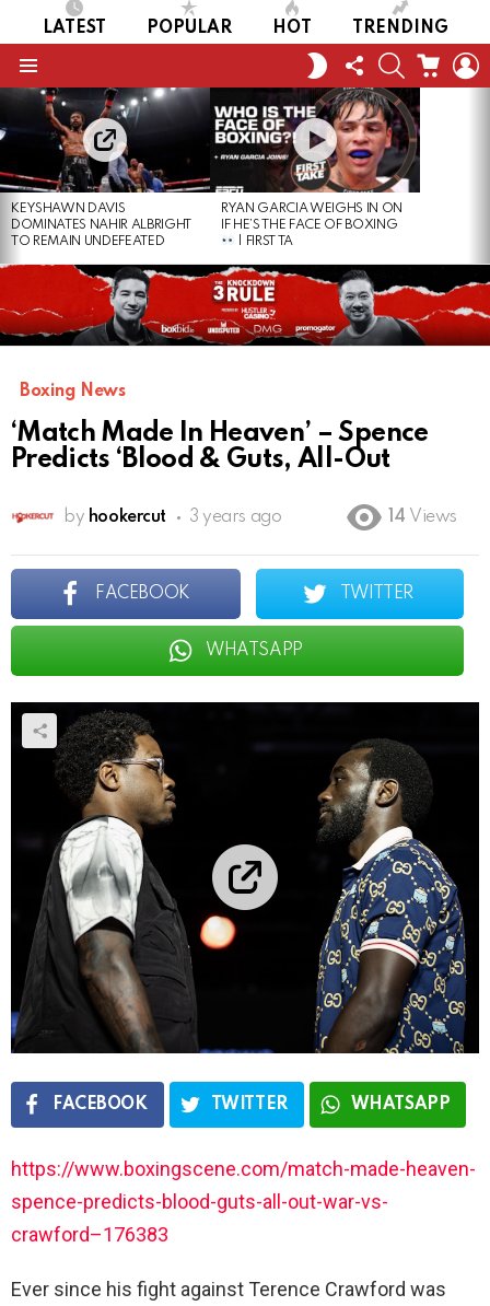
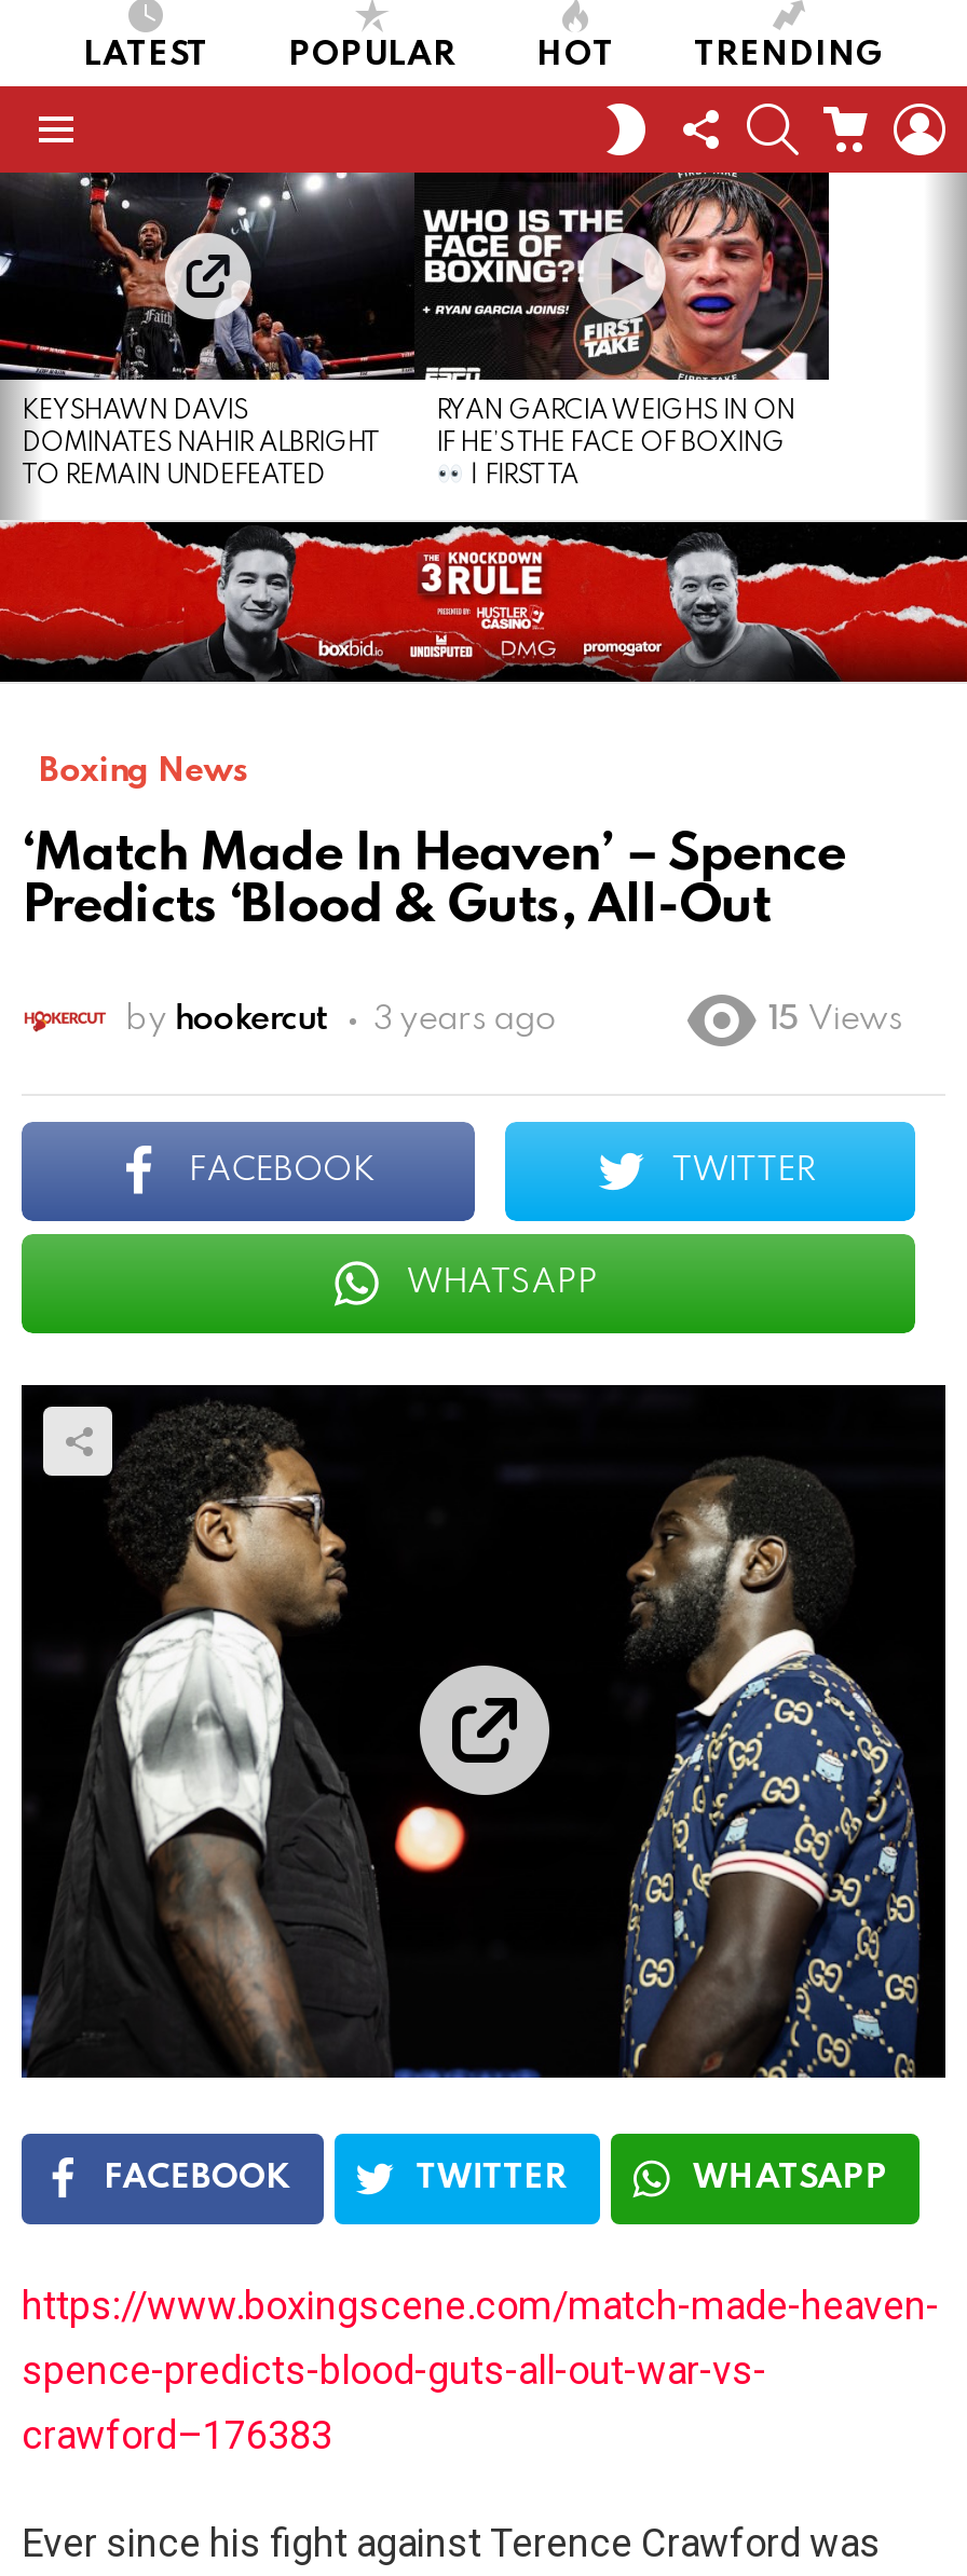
[388,509,457,526] 14 Views -> [768,1003,902,1038] 15 Views

